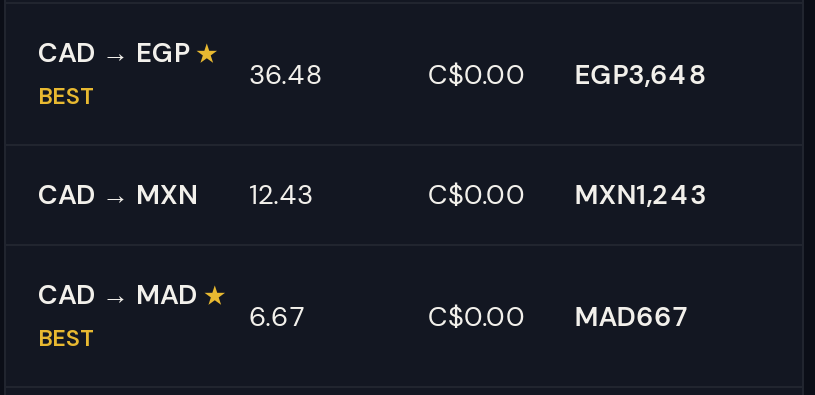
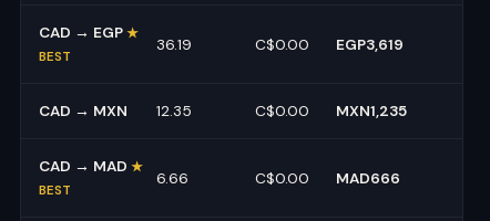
[249,57,321,91] 36.48 -> [156,35,191,54] 36.19
[428,57,707,91] C$0.00 EGP3,648 -> [255,35,404,54] C$0.00 EGP3,619
[249,178,313,212] 12.43 -> [156,102,191,120] 12.35
[428,178,707,212] C$0.00 MXN1,243 -> [255,102,407,120] C$0.00 MXN1,235
[249,299,303,333] 6.67 -> [156,169,188,187] 6.66
[428,299,689,333] C$0.00 MAD667 -> [255,169,401,187] C$0.00 MAD666

